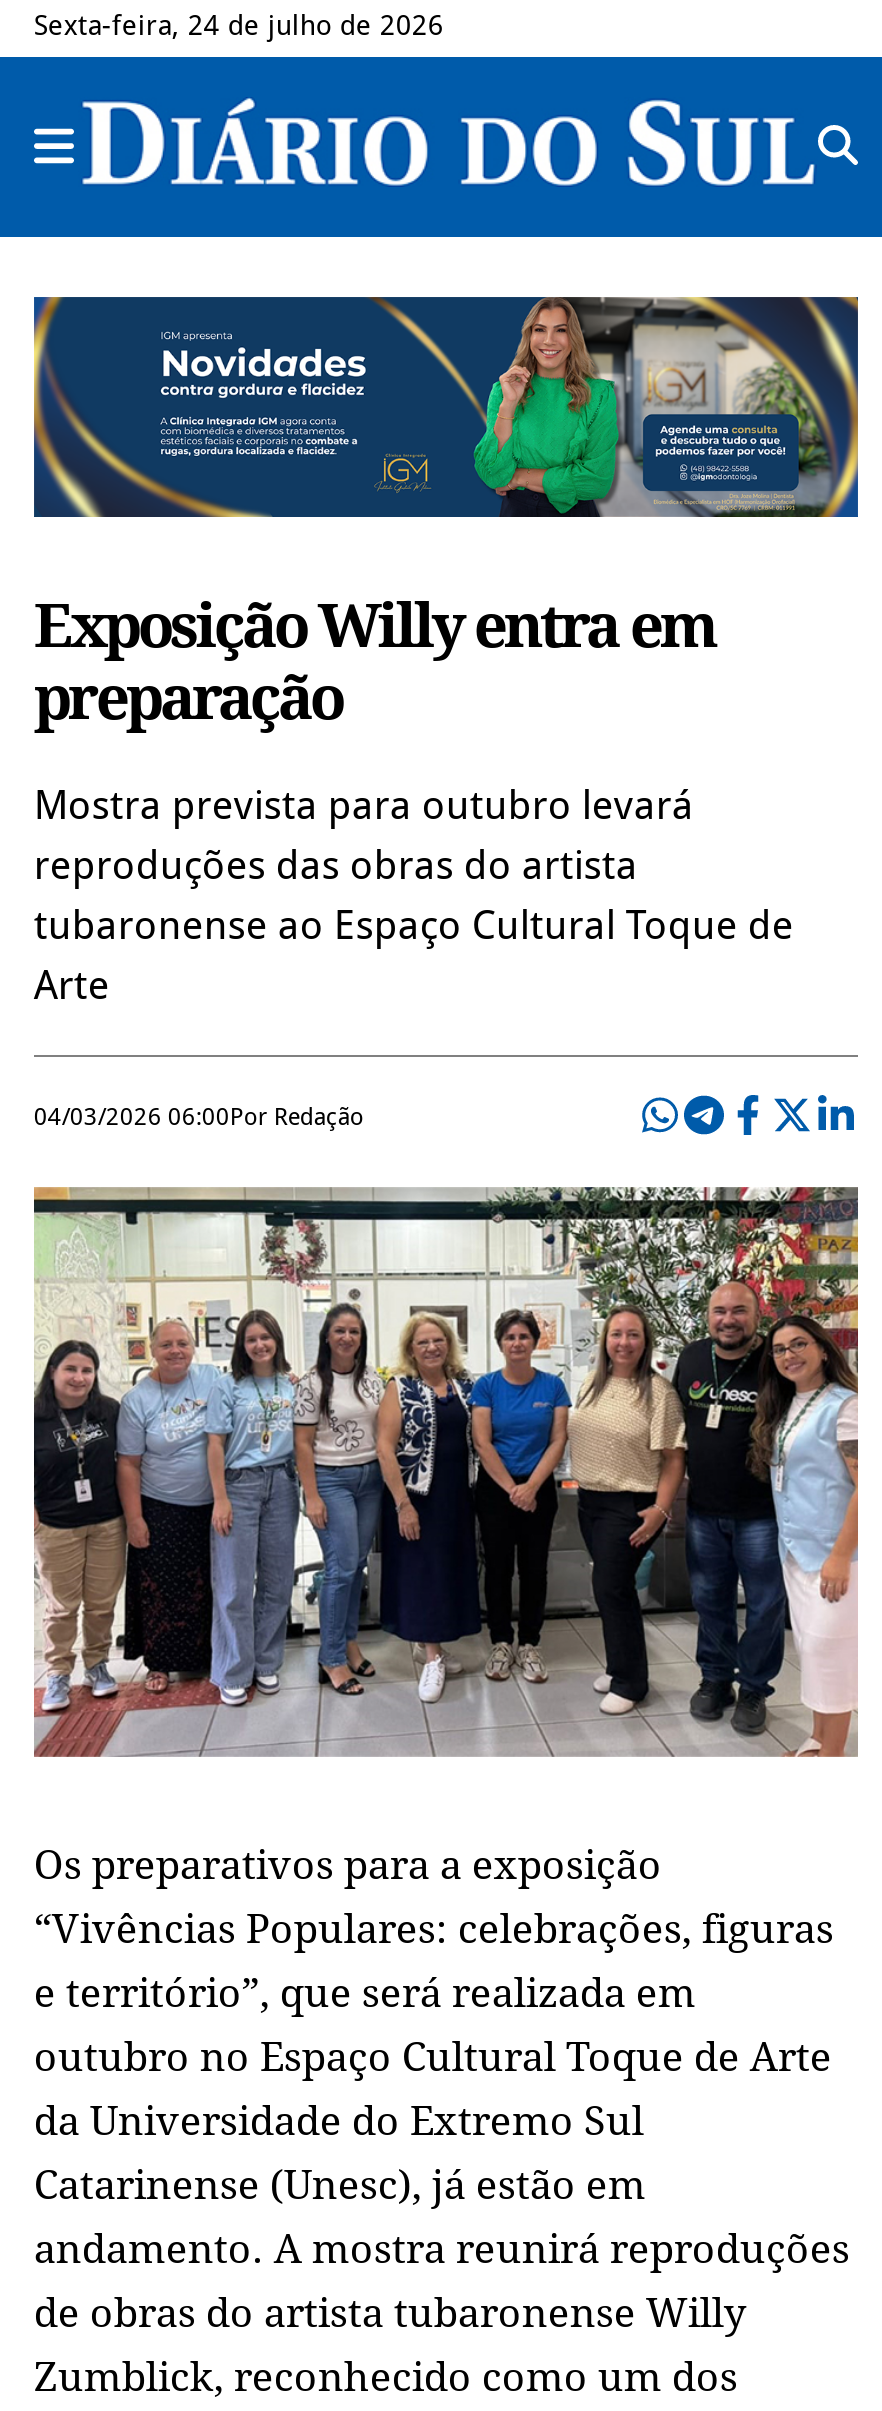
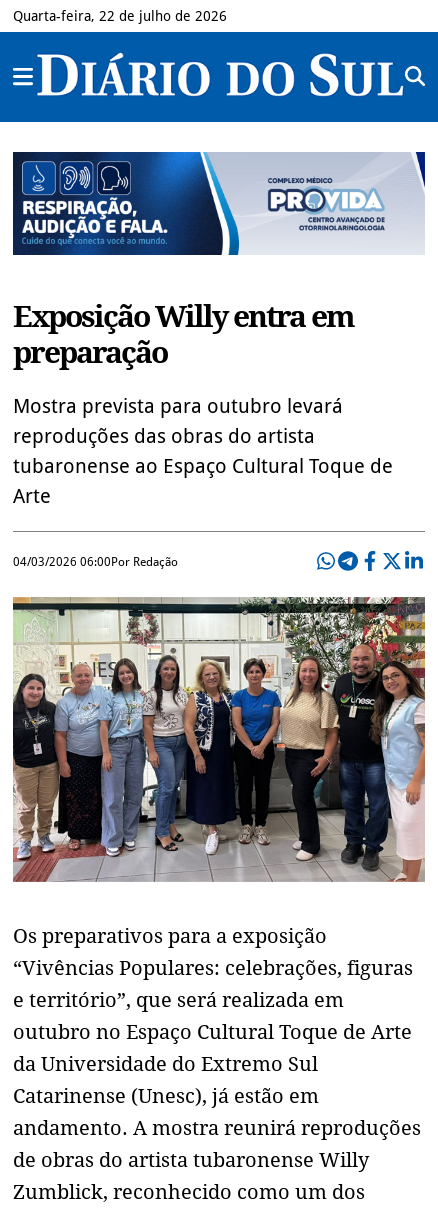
[34,9,444,41] Sexta-feira, 24 de julho de 2026 -> [13,8,227,24] Quarta-feira, 22 de julho de 2026
[32,295,860,519] [image] -> [12,151,426,262] [image]

